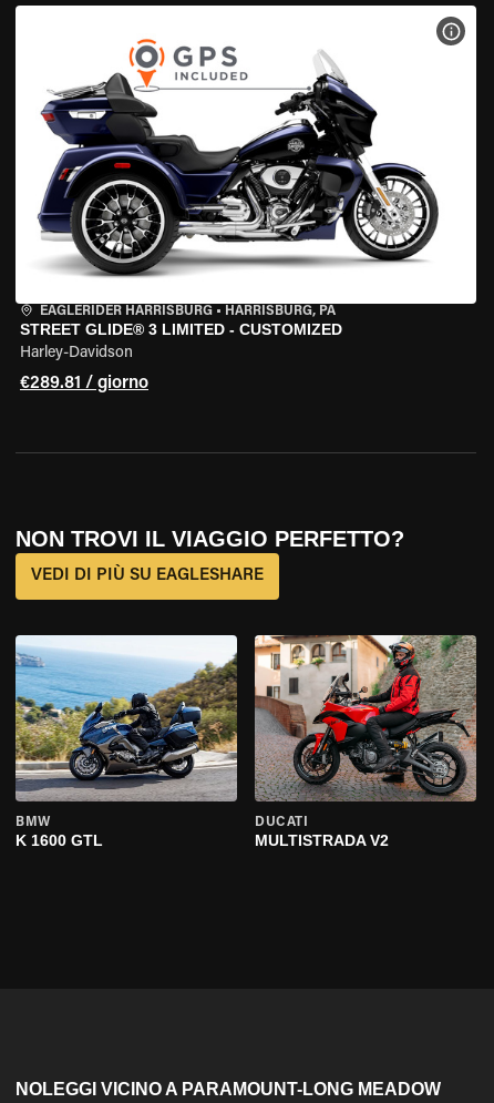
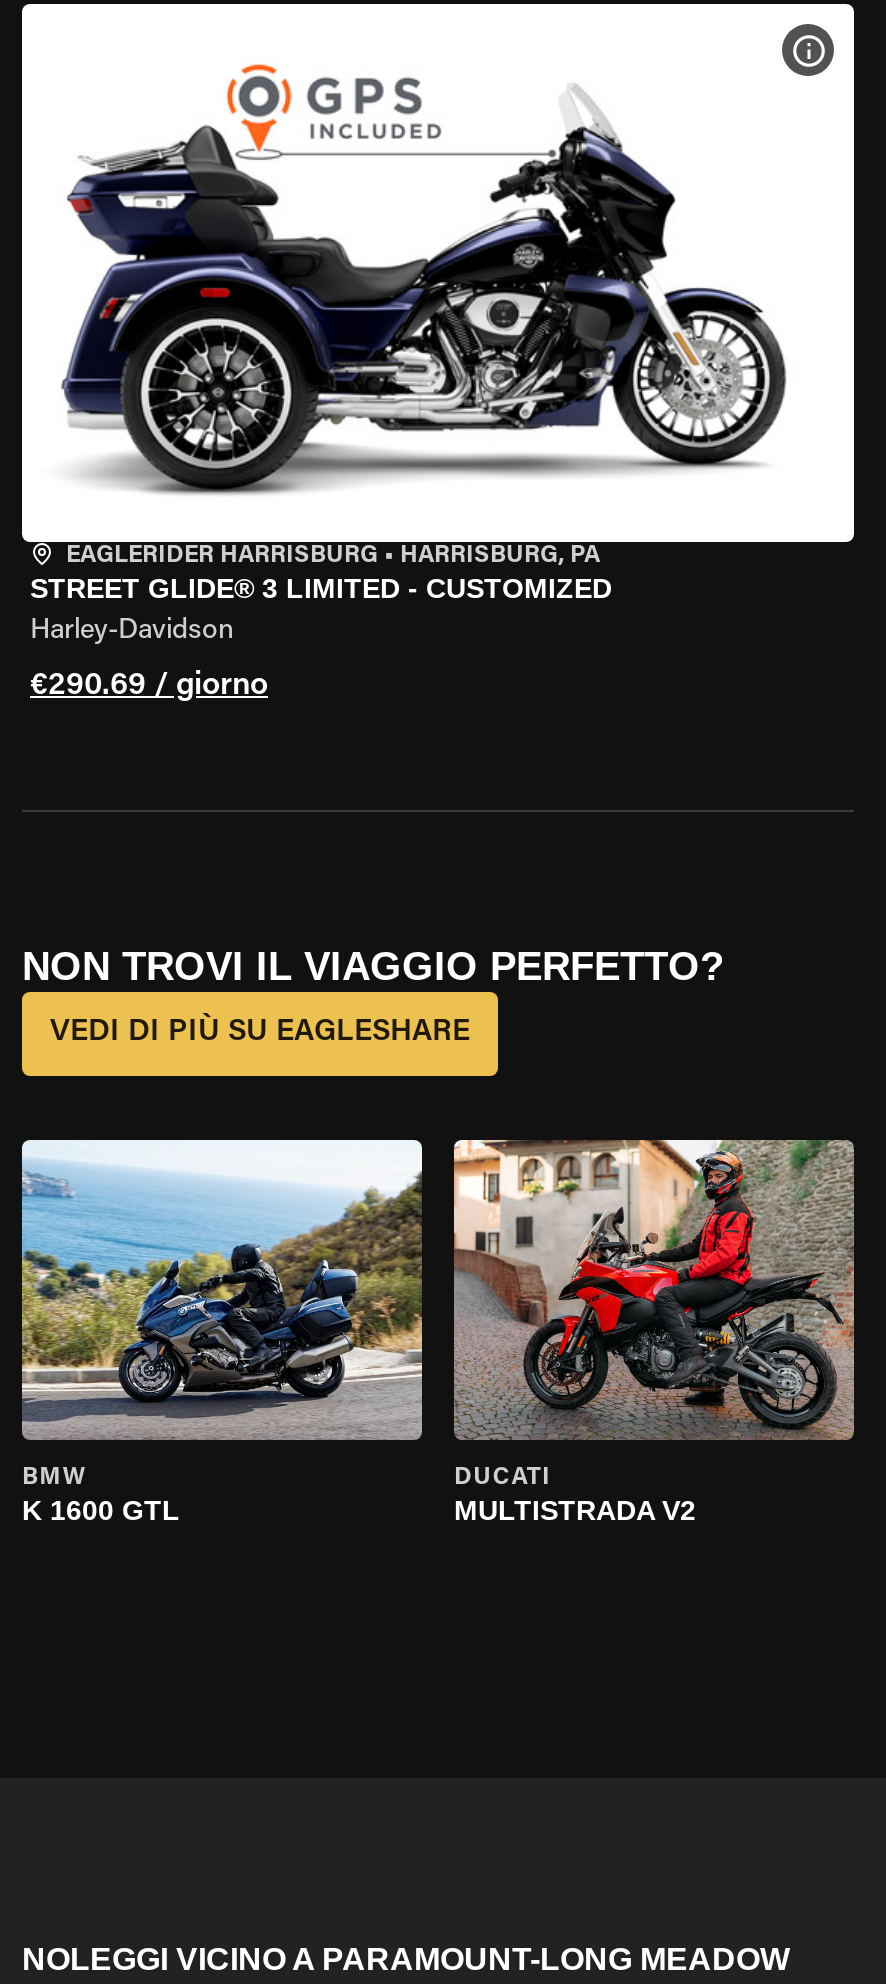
[20,375,148,392] €289.81 / giorno -> [30,670,268,702] €290.69 / giorno

